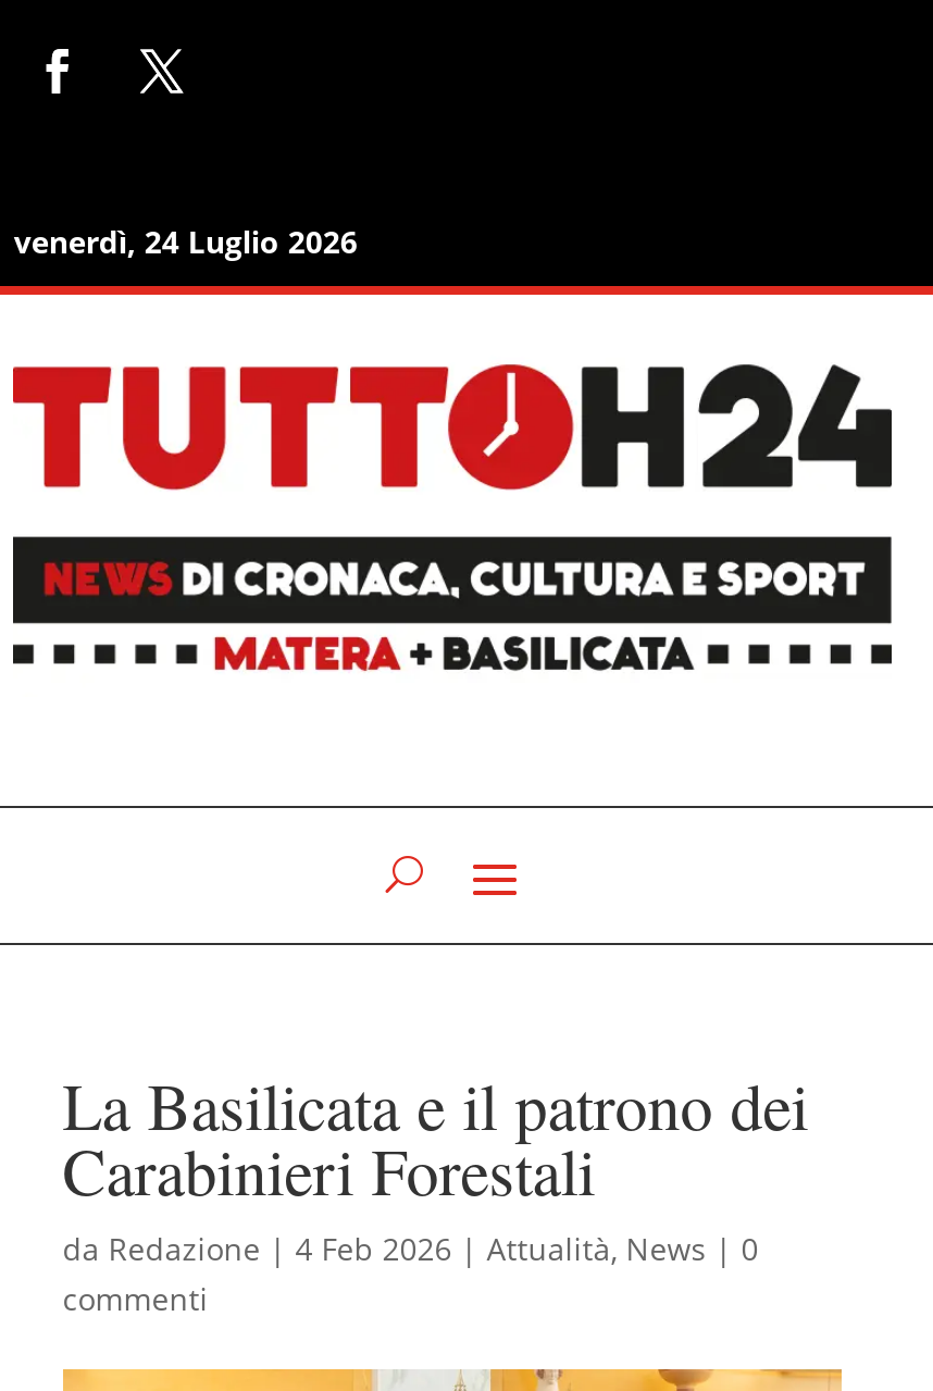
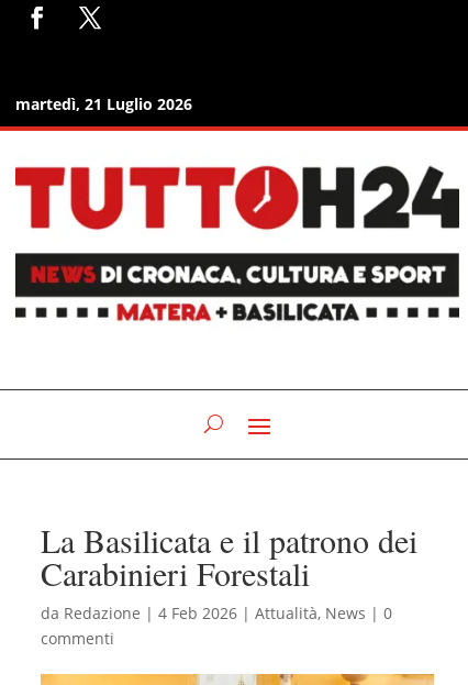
[14,221,358,262] venerdì, 24 Luglio 2026 -> [16,93,193,114] martedì, 21 Luglio 2026

